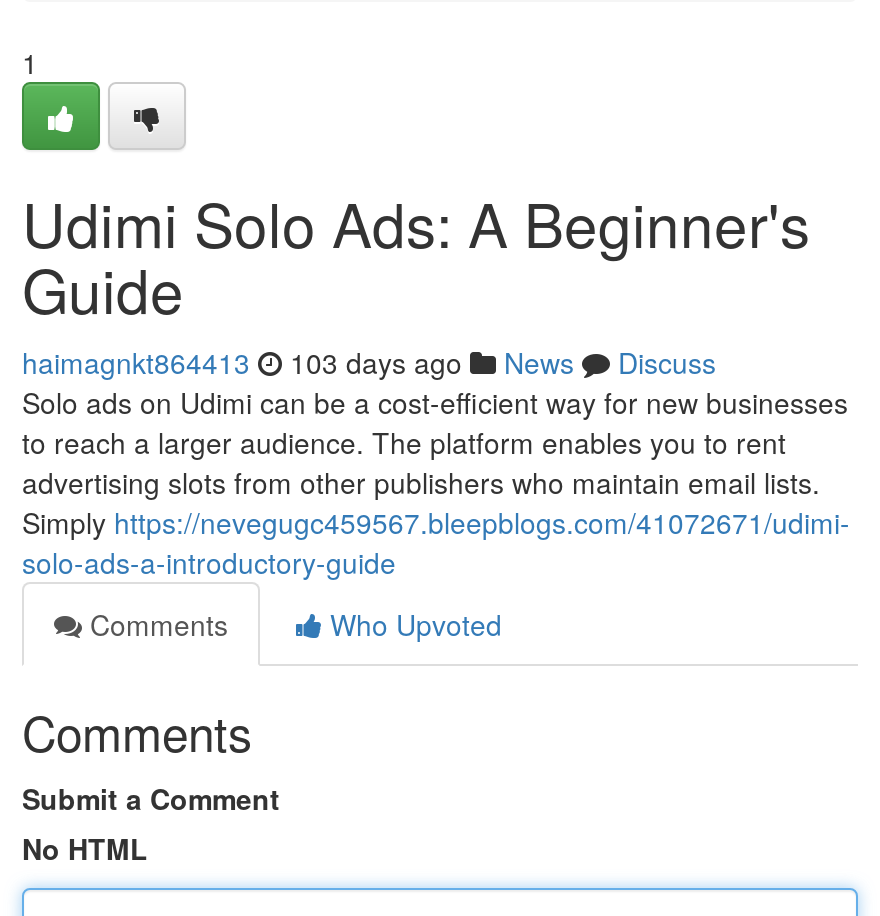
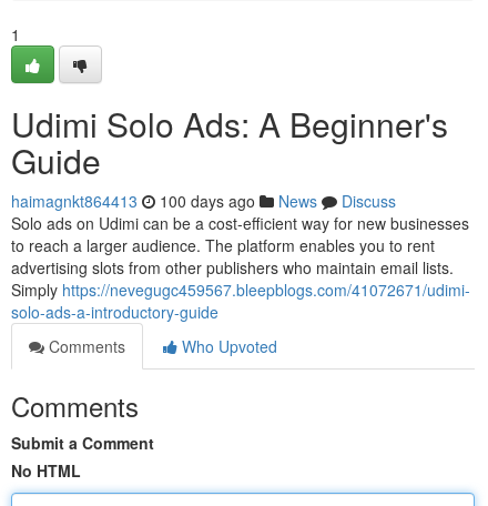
[22,342,716,382] haimagnkt864413 103 days ago News Discuss -> [11,190,396,212] haimagnkt864413 100 days ago News Discuss

